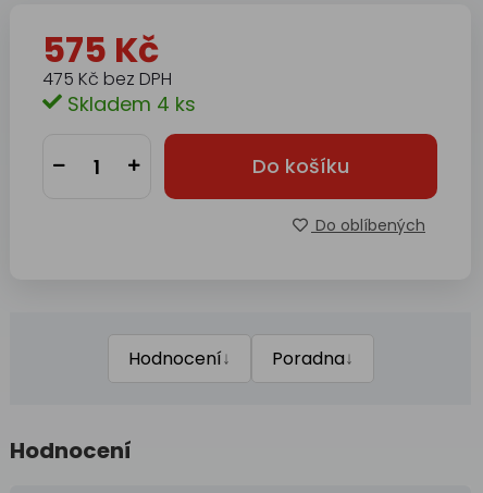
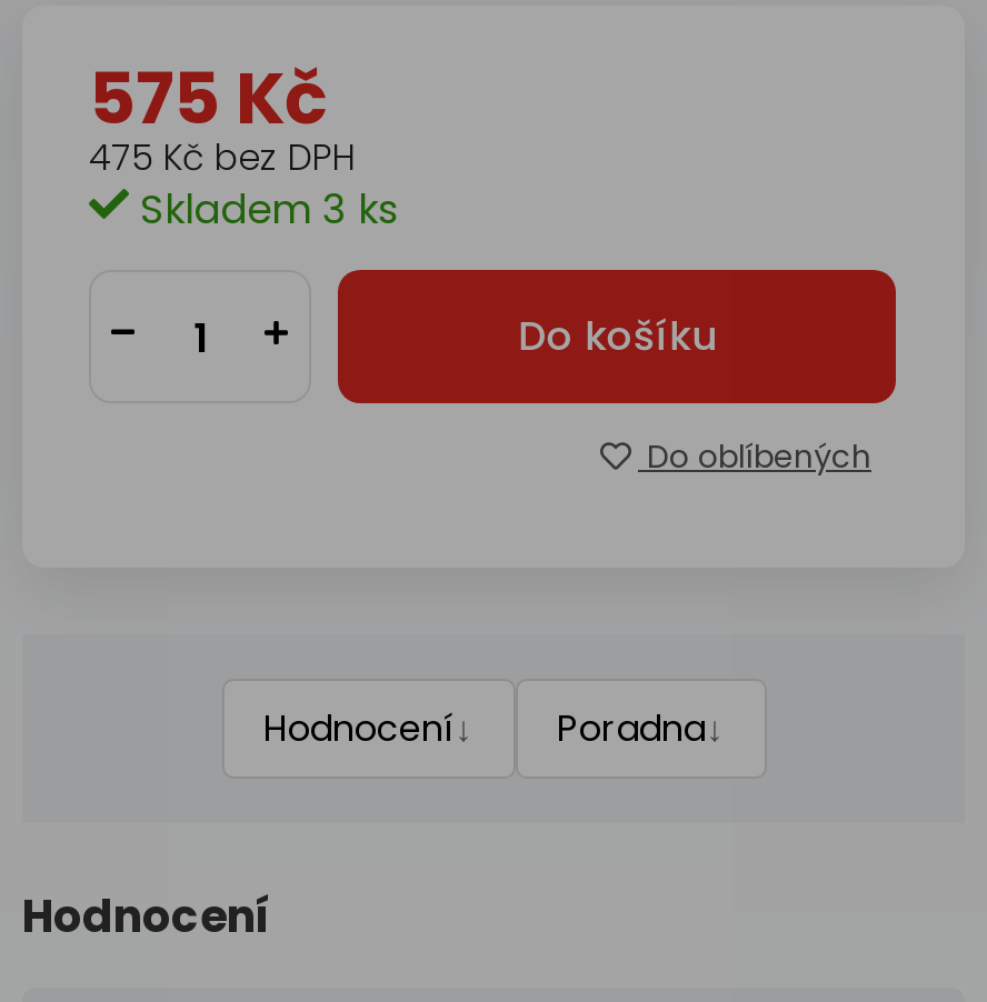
[62,90,196,118] Skladem 4 ks -> [129,181,400,237] Skladem 3 ks

